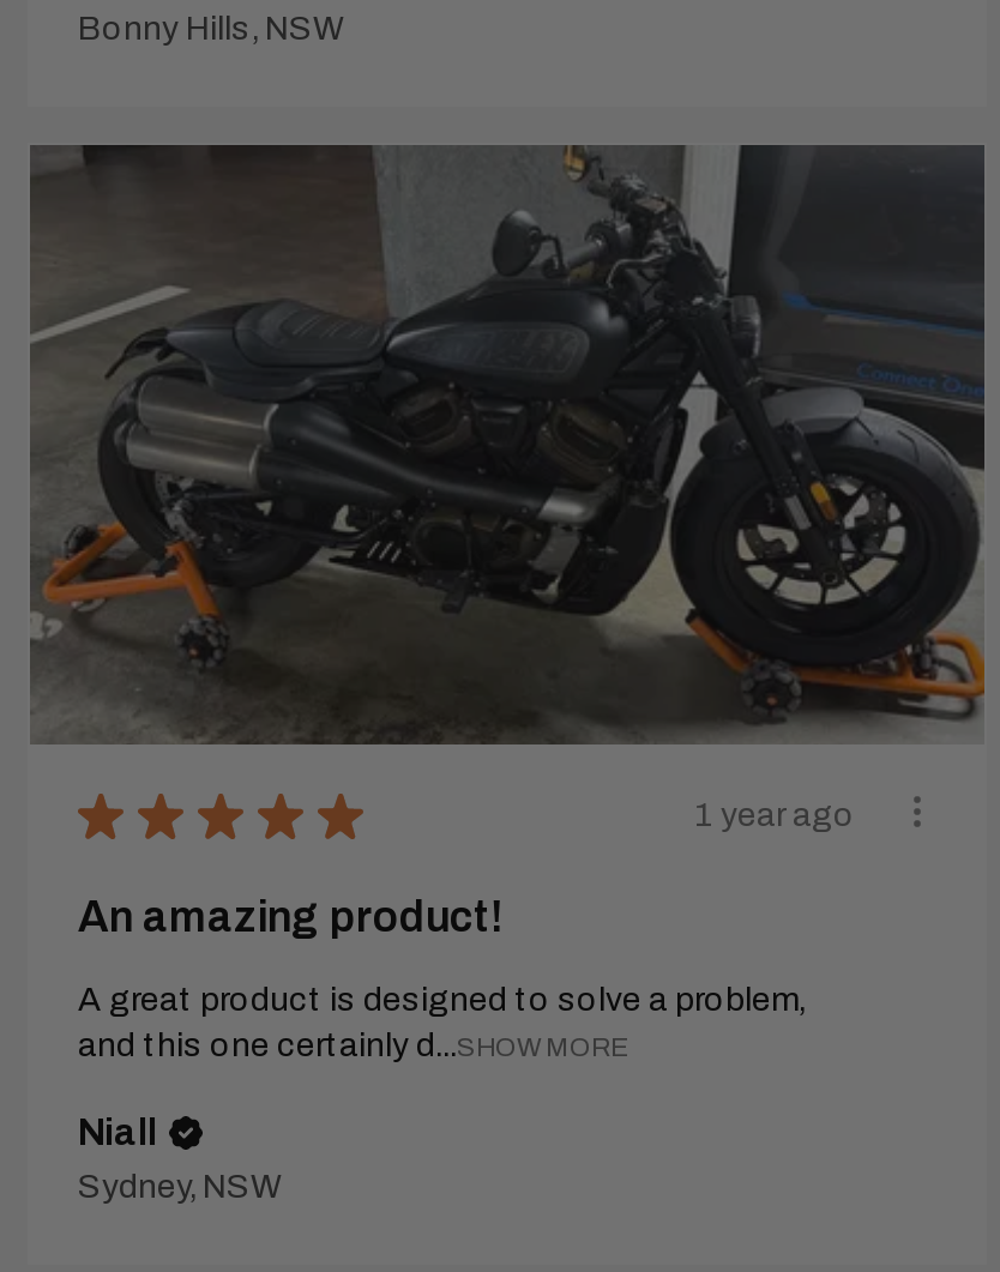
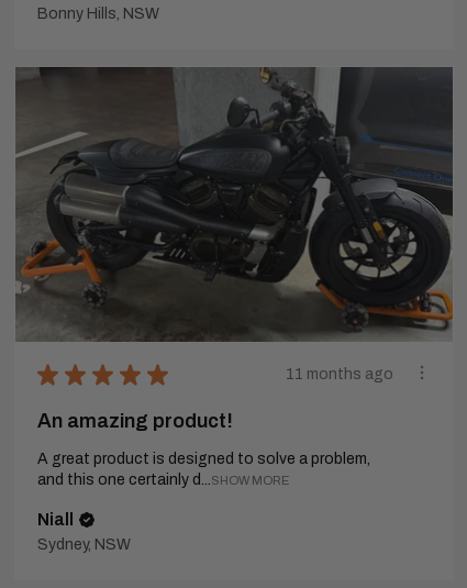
[694,798,855,834] 1 year ago -> [286,366,393,383] 11 months ago

